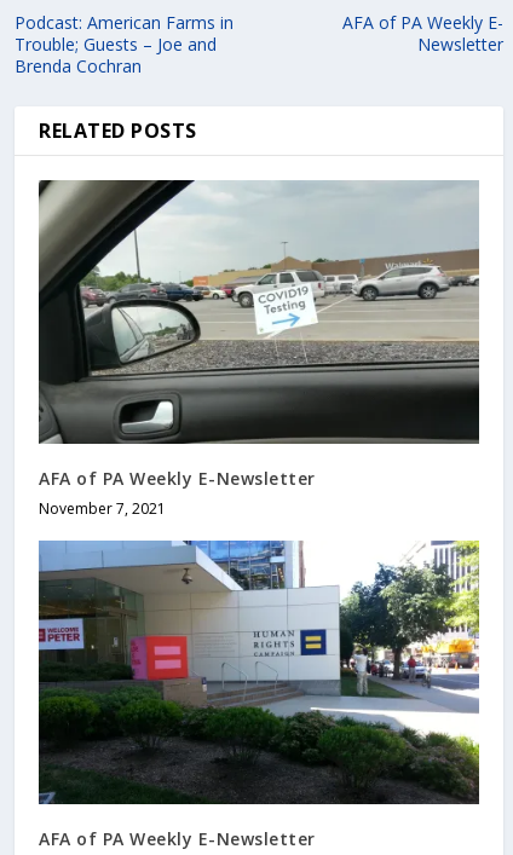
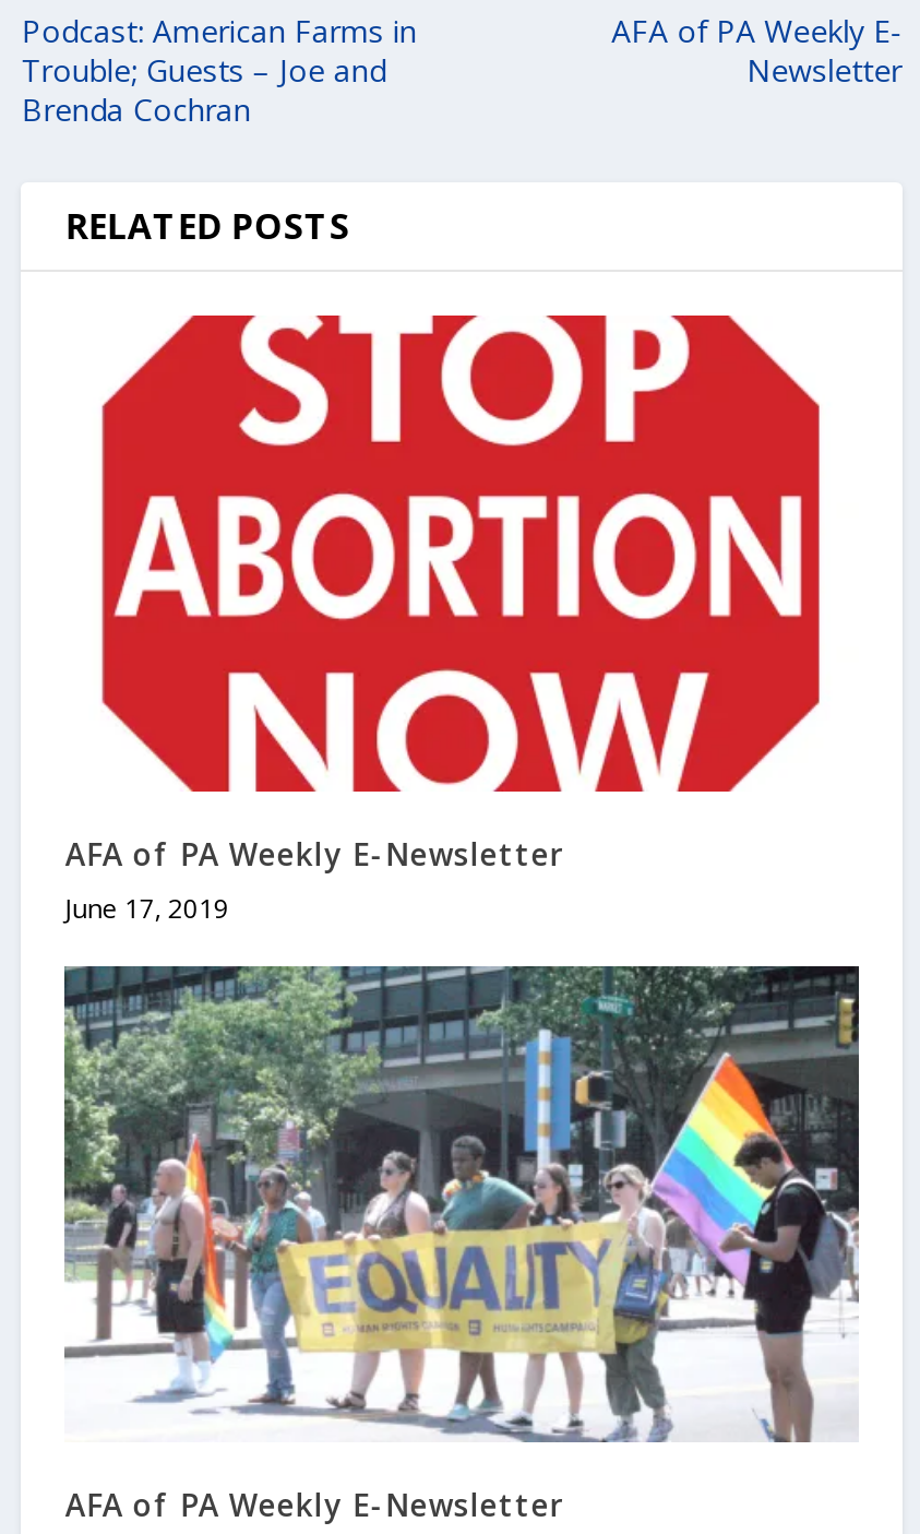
[38,179,480,445] [image] -> [64,313,859,794] [image]
[39,498,166,519] November 7, 2021 -> [65,890,229,927] June 17, 2019
[38,539,480,805] [image] -> [62,964,861,1444] [image]

